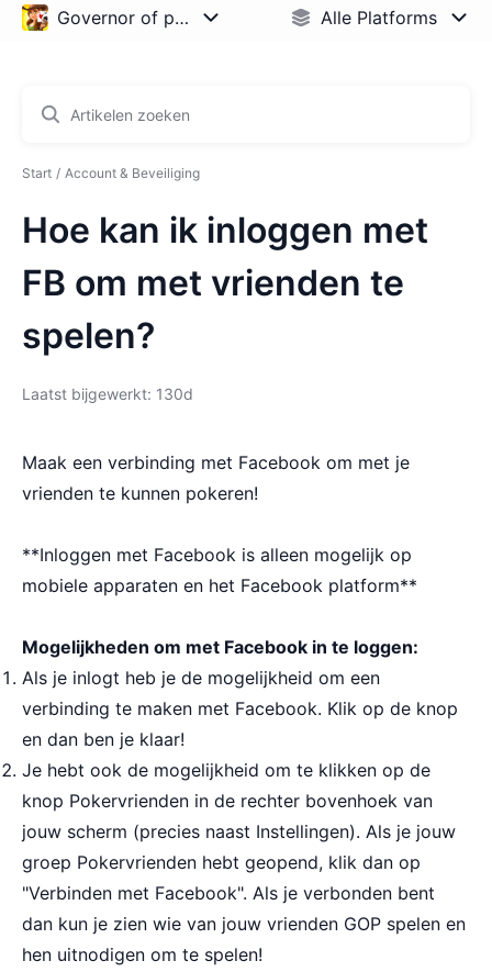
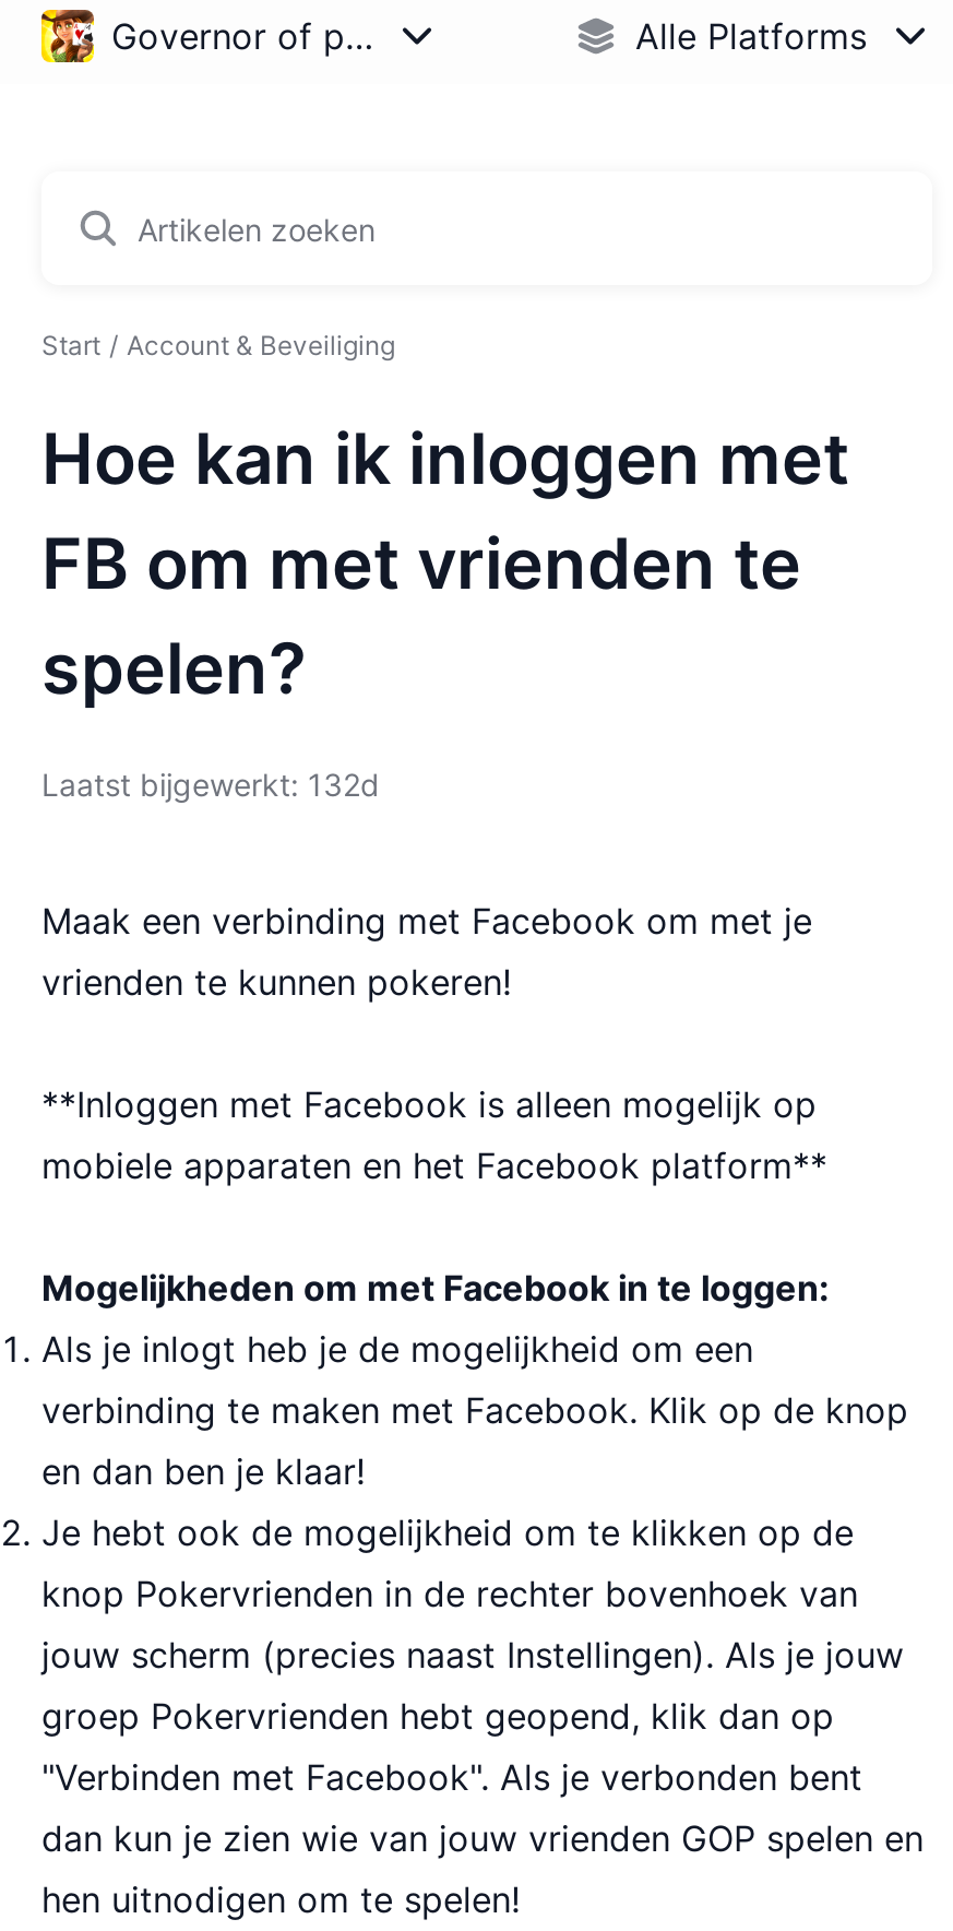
[22,384,193,403] Laatst bijgewerkt: 130d -> [41,766,380,803] Laatst bijgewerkt: 132d

